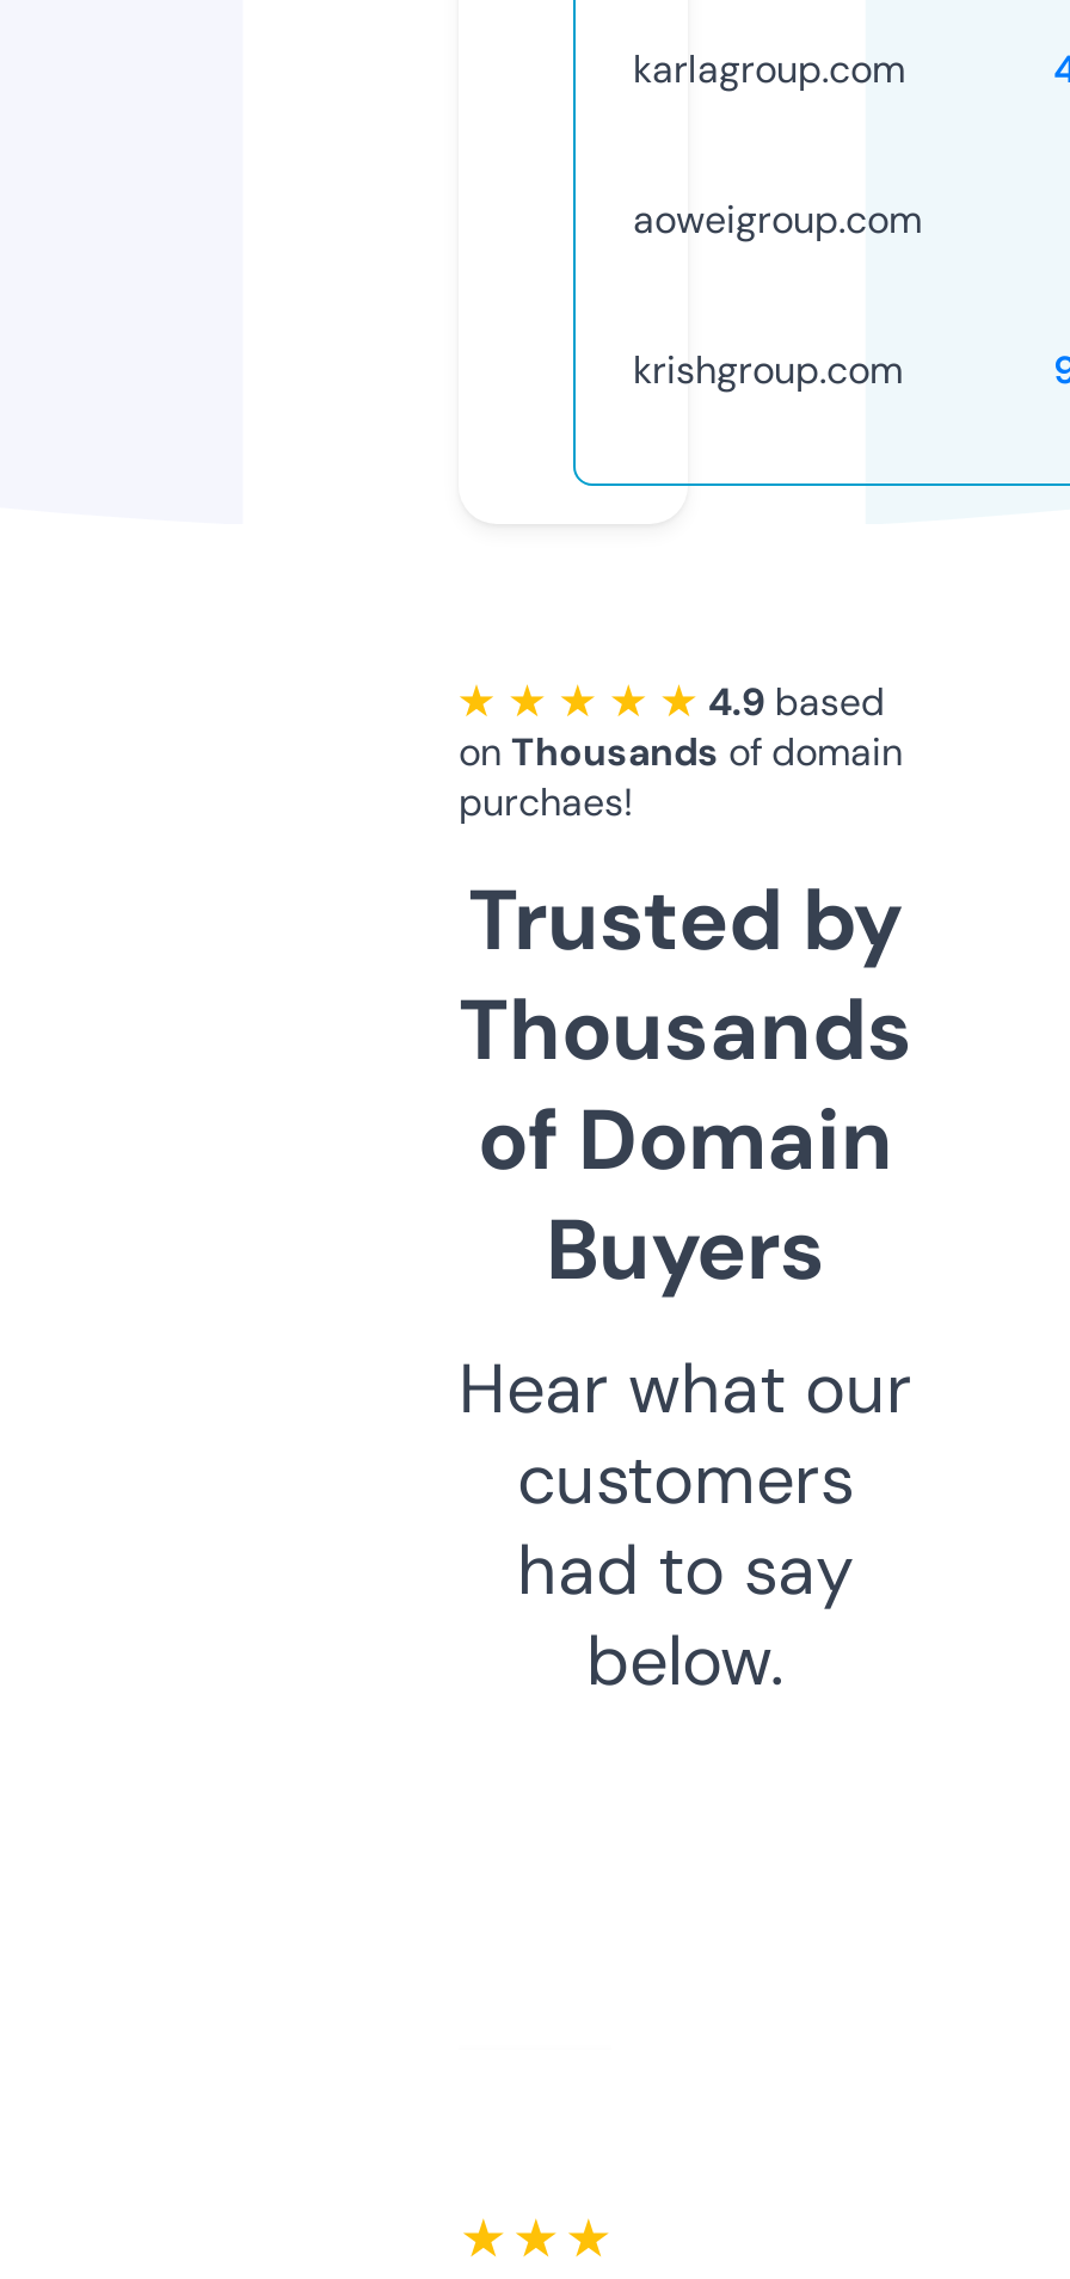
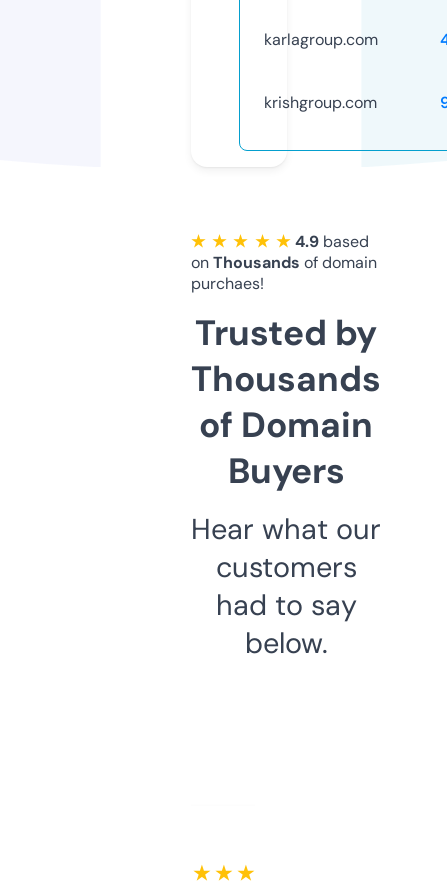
[633,194,922,244] aoweigroup.com -> none

